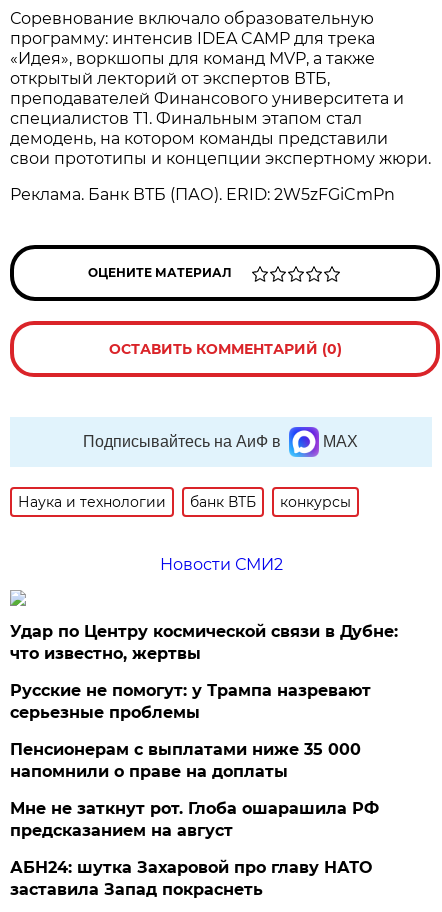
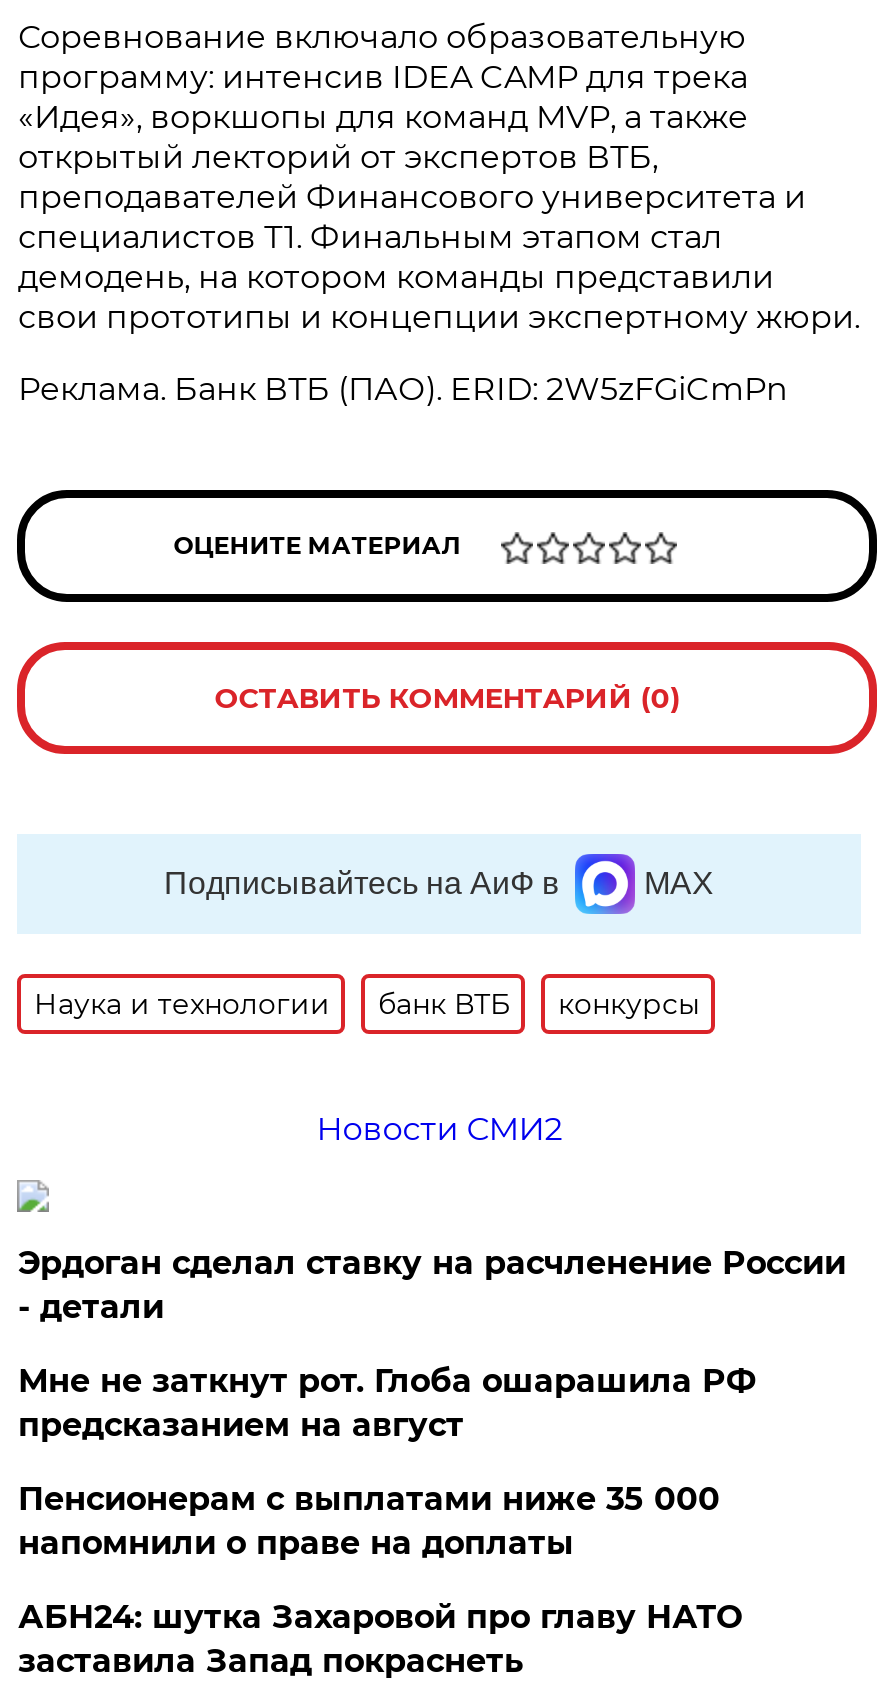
[10,622,398,663] Удар по Центру космической связи в Дубне: | что известно, жертвы -> [18,1244,846,1326] Эрдоган сделал ставку на расчленение России | - детали
[10,681,371,722] Русские не помогут: у Трампа назревают | серьезные проблемы -> none
moved [10,799,379,840] -> [18,1362,756,1444]: Мне не заткнут рот. Глоба ошарашила РФ | предсказанием на август

